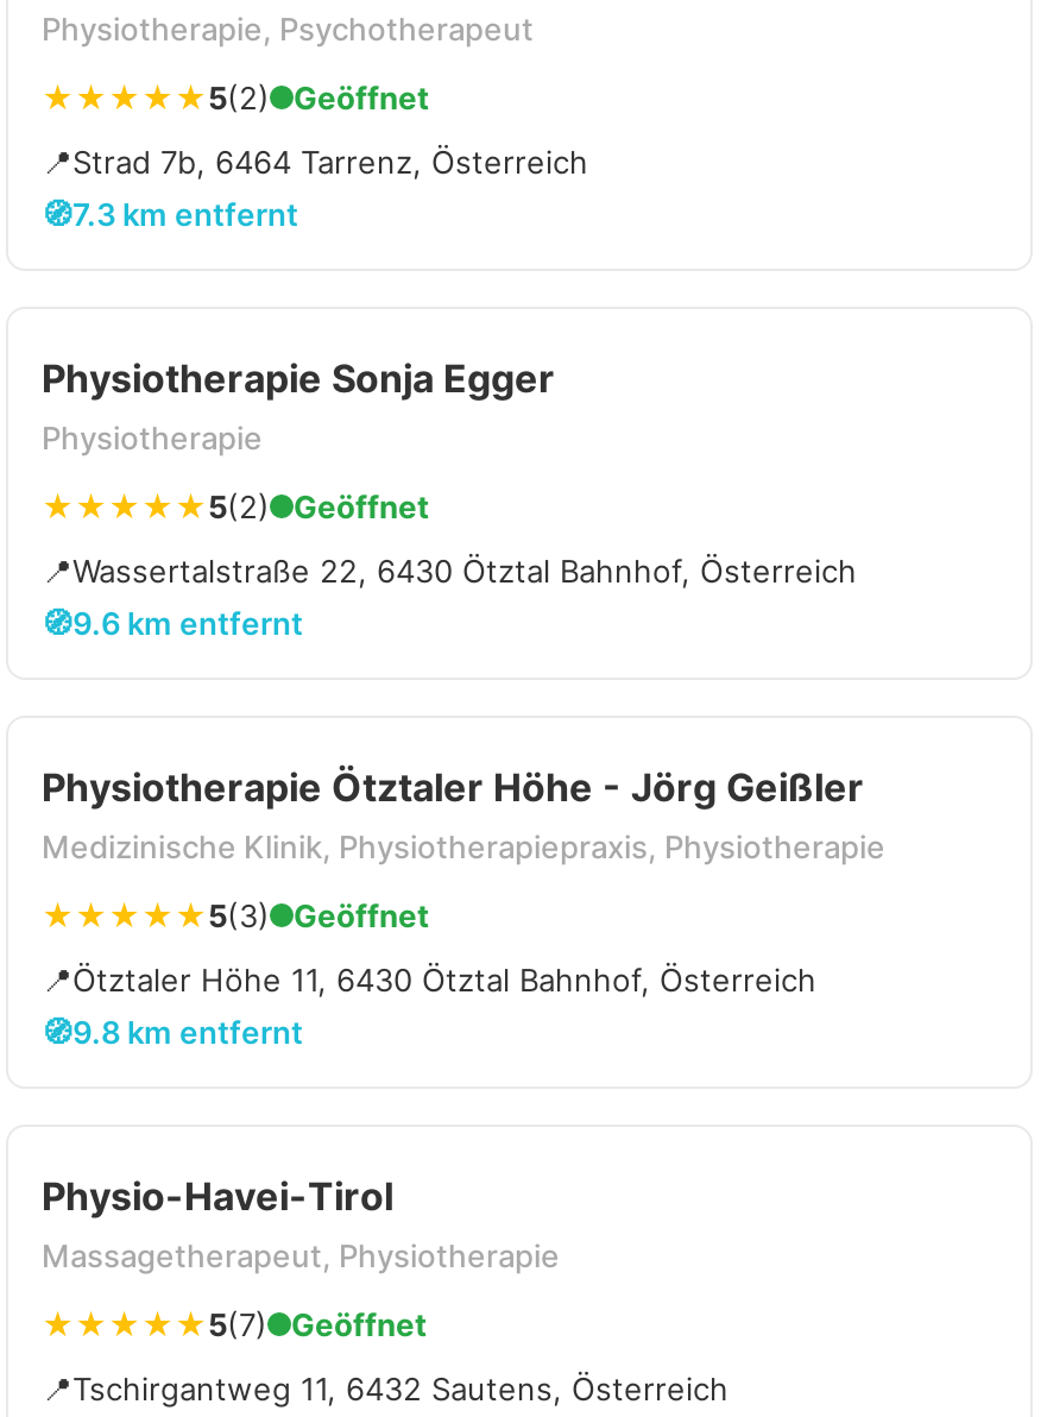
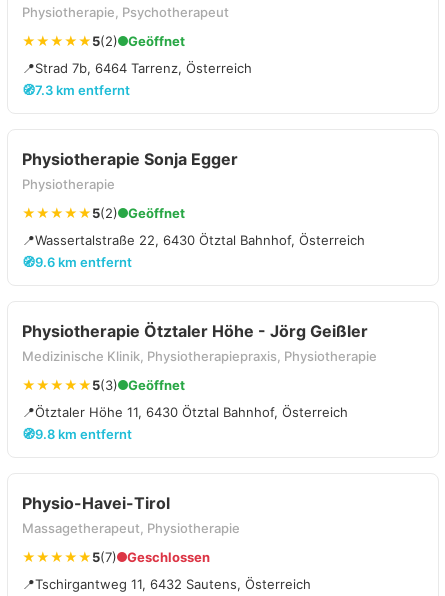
[291,1305,427,1343] Geöffnet -> [127,549,210,565] Geschlossen

